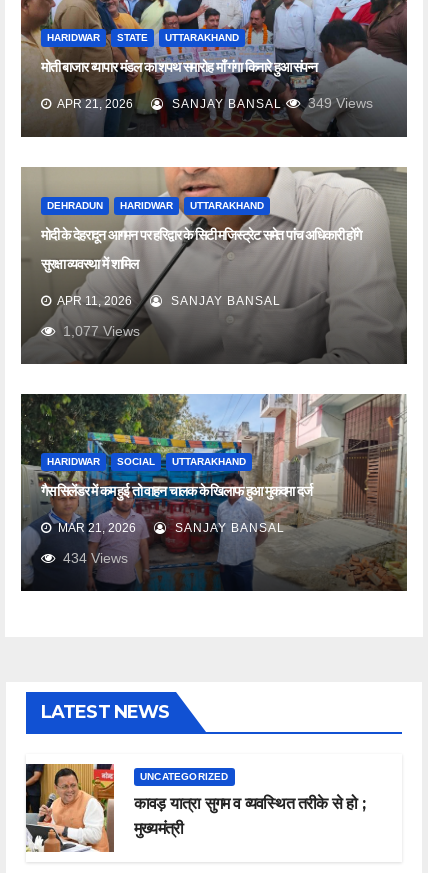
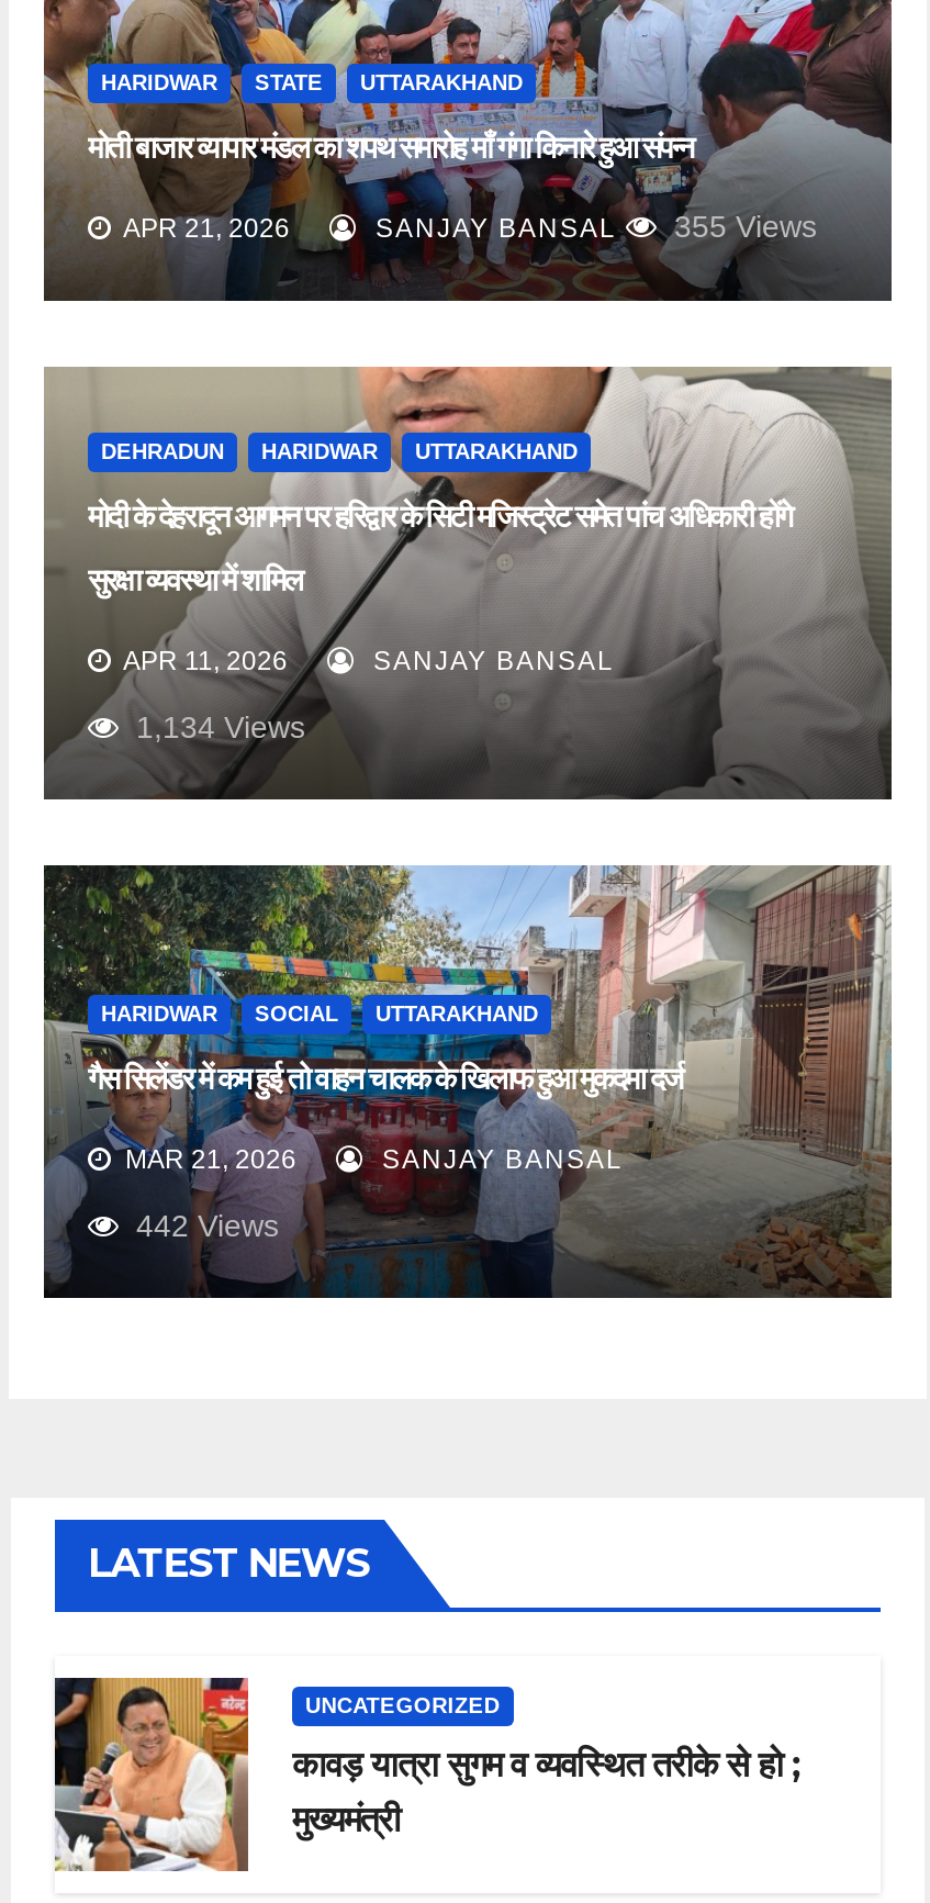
[168,95,373,111] SANJAY BANSAL 349 Views -> [367,210,817,245] SANJAY BANSAL 355 Views
[63,323,140,339] 1,077 Views -> [136,710,305,745] 1,134 Views
[63,550,128,566] 434 Views -> [136,1209,279,1244] 442 Views

